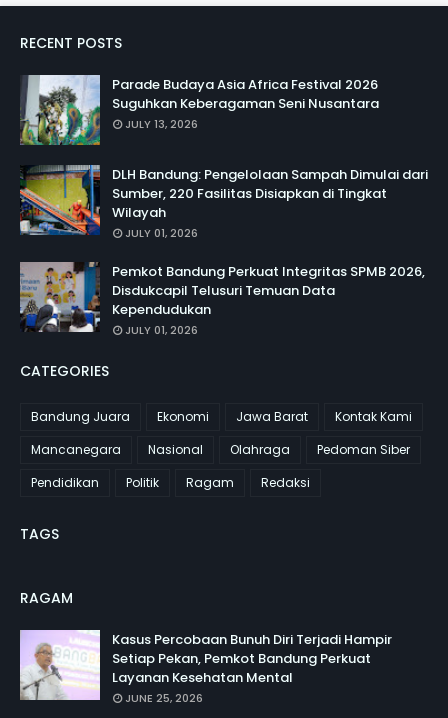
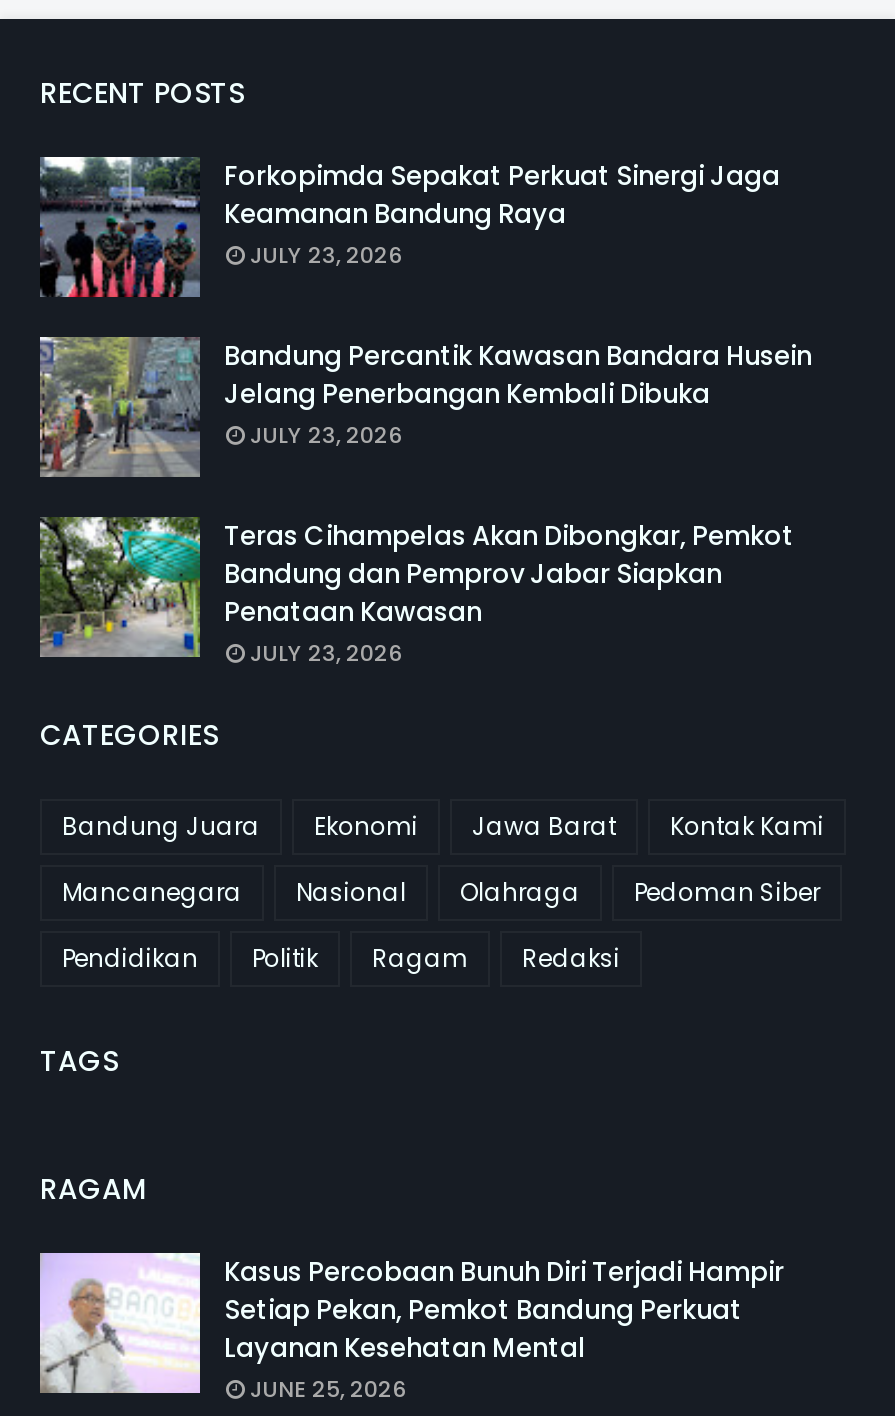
[20,74,379,146] [image] | Parade Budaya Asia Africa Festival 2026 | Suguhkan Keberagaman Seni Nusantara | JULY 13, 2026 -> [40,155,780,299] [image] | Forkopimda Sepakat Perkuat Sinergi Jaga | Keamanan Bandung Raya | JULY 23, 2026
[20,165,428,241] [image] | DLH Bandung: Pengelolaan Sampah Dimulai dari | Sumber, 220 Fasilitas Disiapkan di Tingkat | Wilayah | JULY 01, 2026 -> [38,335,812,479] [image] | Bandung Percantik Kawasan Bandara Husein | Jelang Penerbangan Kembali Dibuka | JULY 23, 2026
[19,261,425,338] [image] | Pemkot Bandung Perkuat Integritas SPMB 2026, | Disdukcapil Telusuri Temuan Data | Kependudukan | JULY 01, 2026 -> [38,515,794,670] [image] | Teras Cihampelas Akan Dibongkar, Pemkot | Bandung dan Pemprov Jabar Siapkan | Penataan Kawasan | JULY 23, 2026

